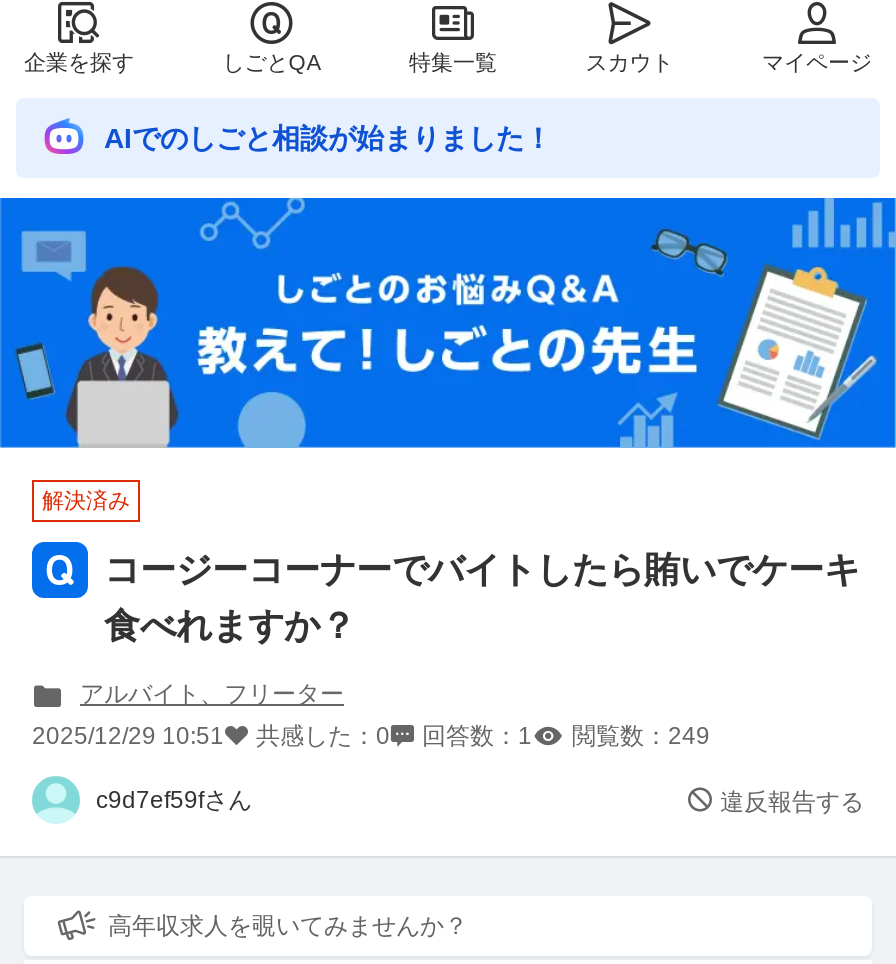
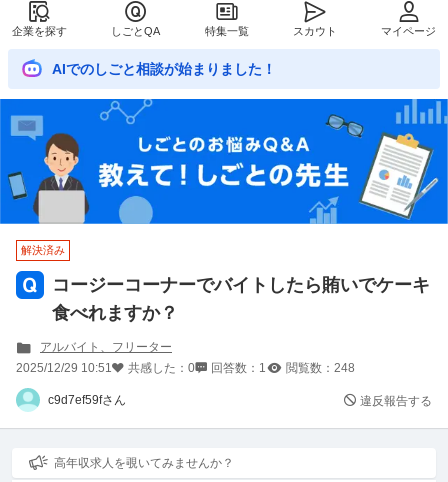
[572,723,710,751] 閲覧数：249 -> [286,361,355,375] 閲覧数：248

